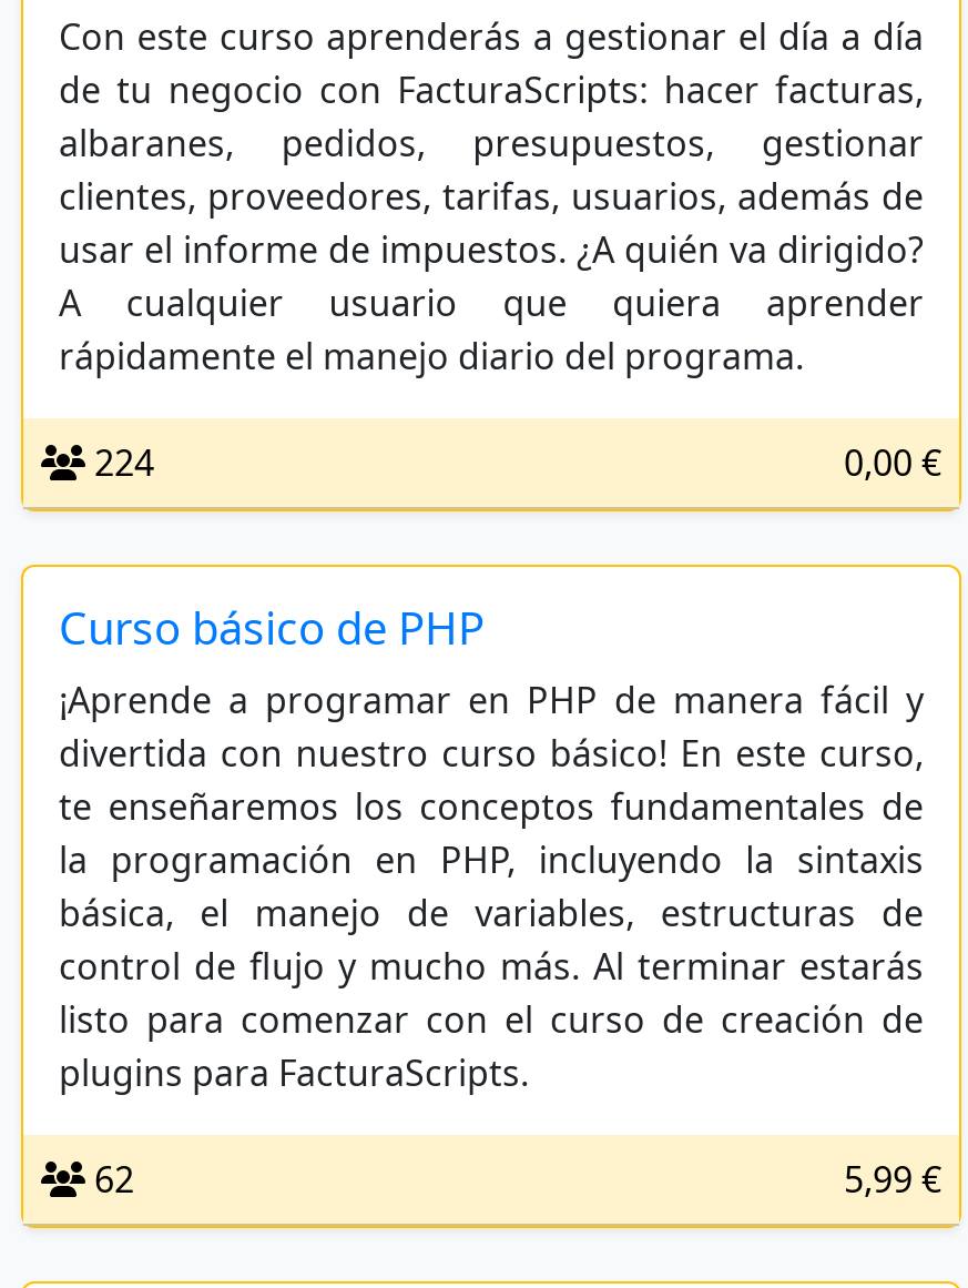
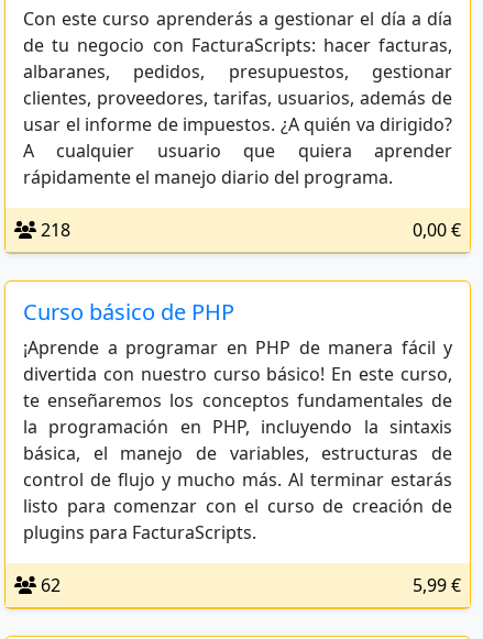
[85,438,154,487] 224 -> [36,218,70,242] 218

